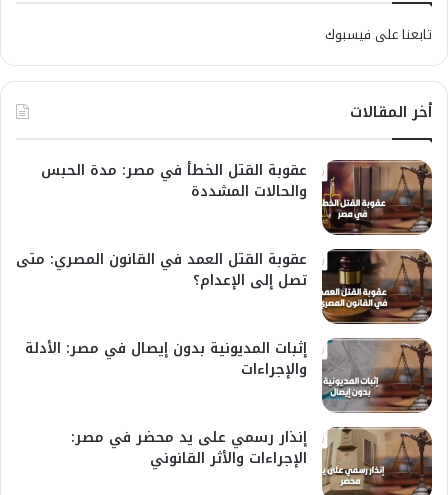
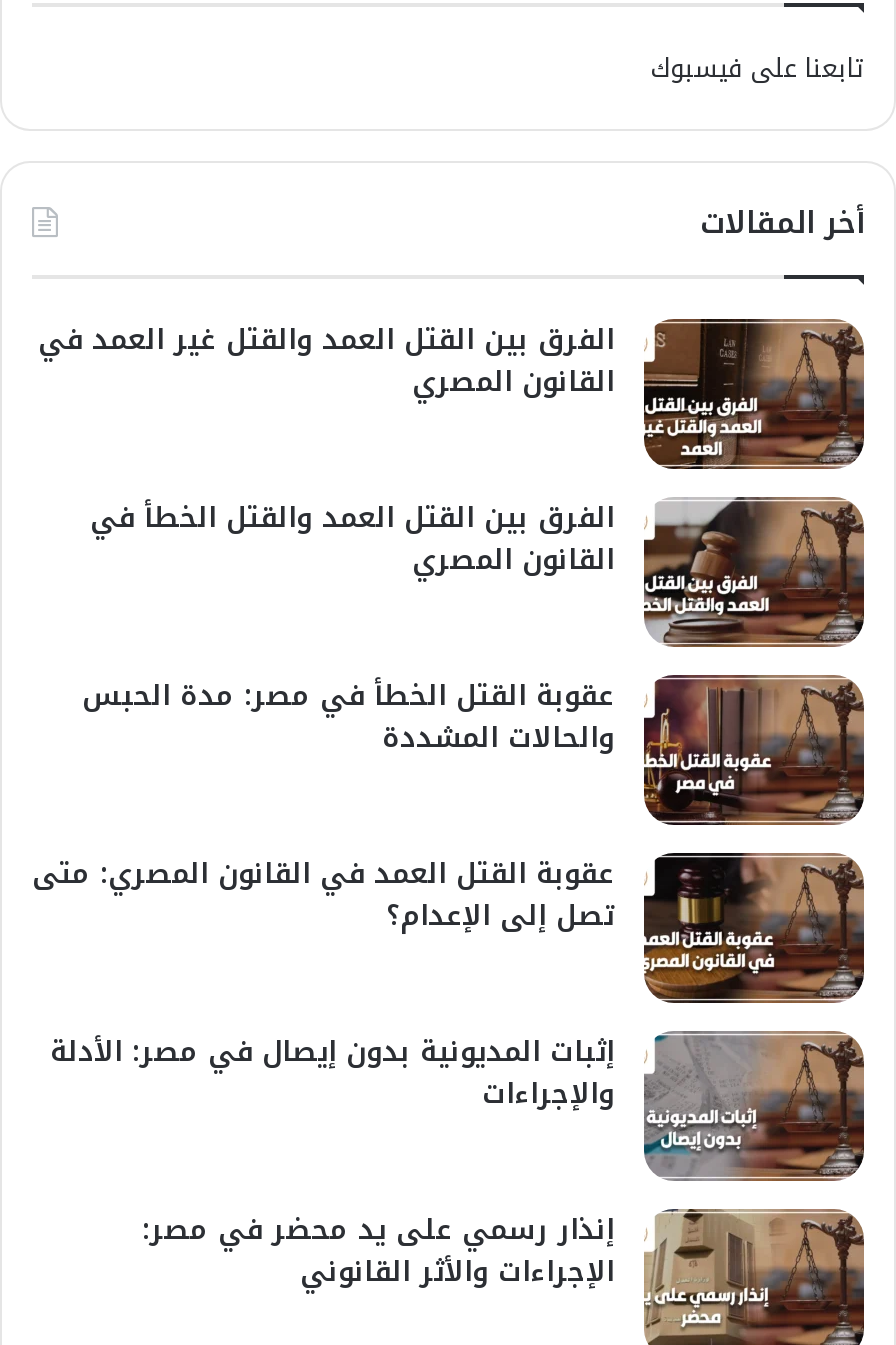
none -> [38,312,770,586] [image] | الفرق بين القتل العمد والقتل غير العمد في | القانون المصري | الفرق بين القتل العمد والقتل الخطأ في | القانون المصري
none -> [644,497,774,647] [image]

